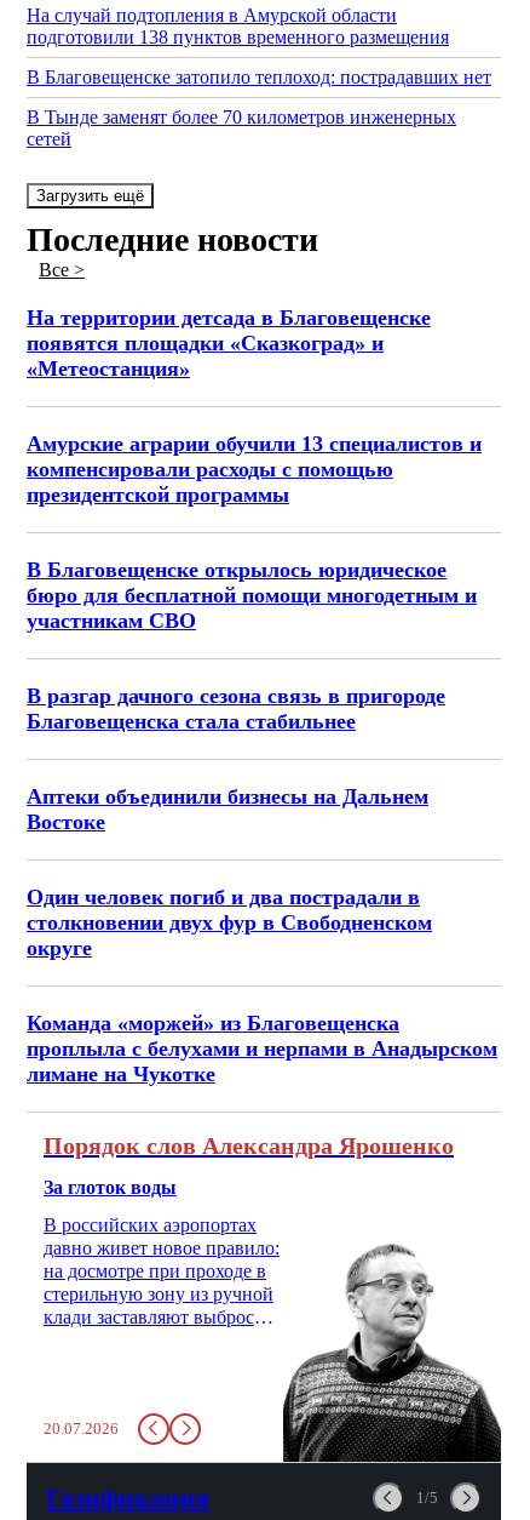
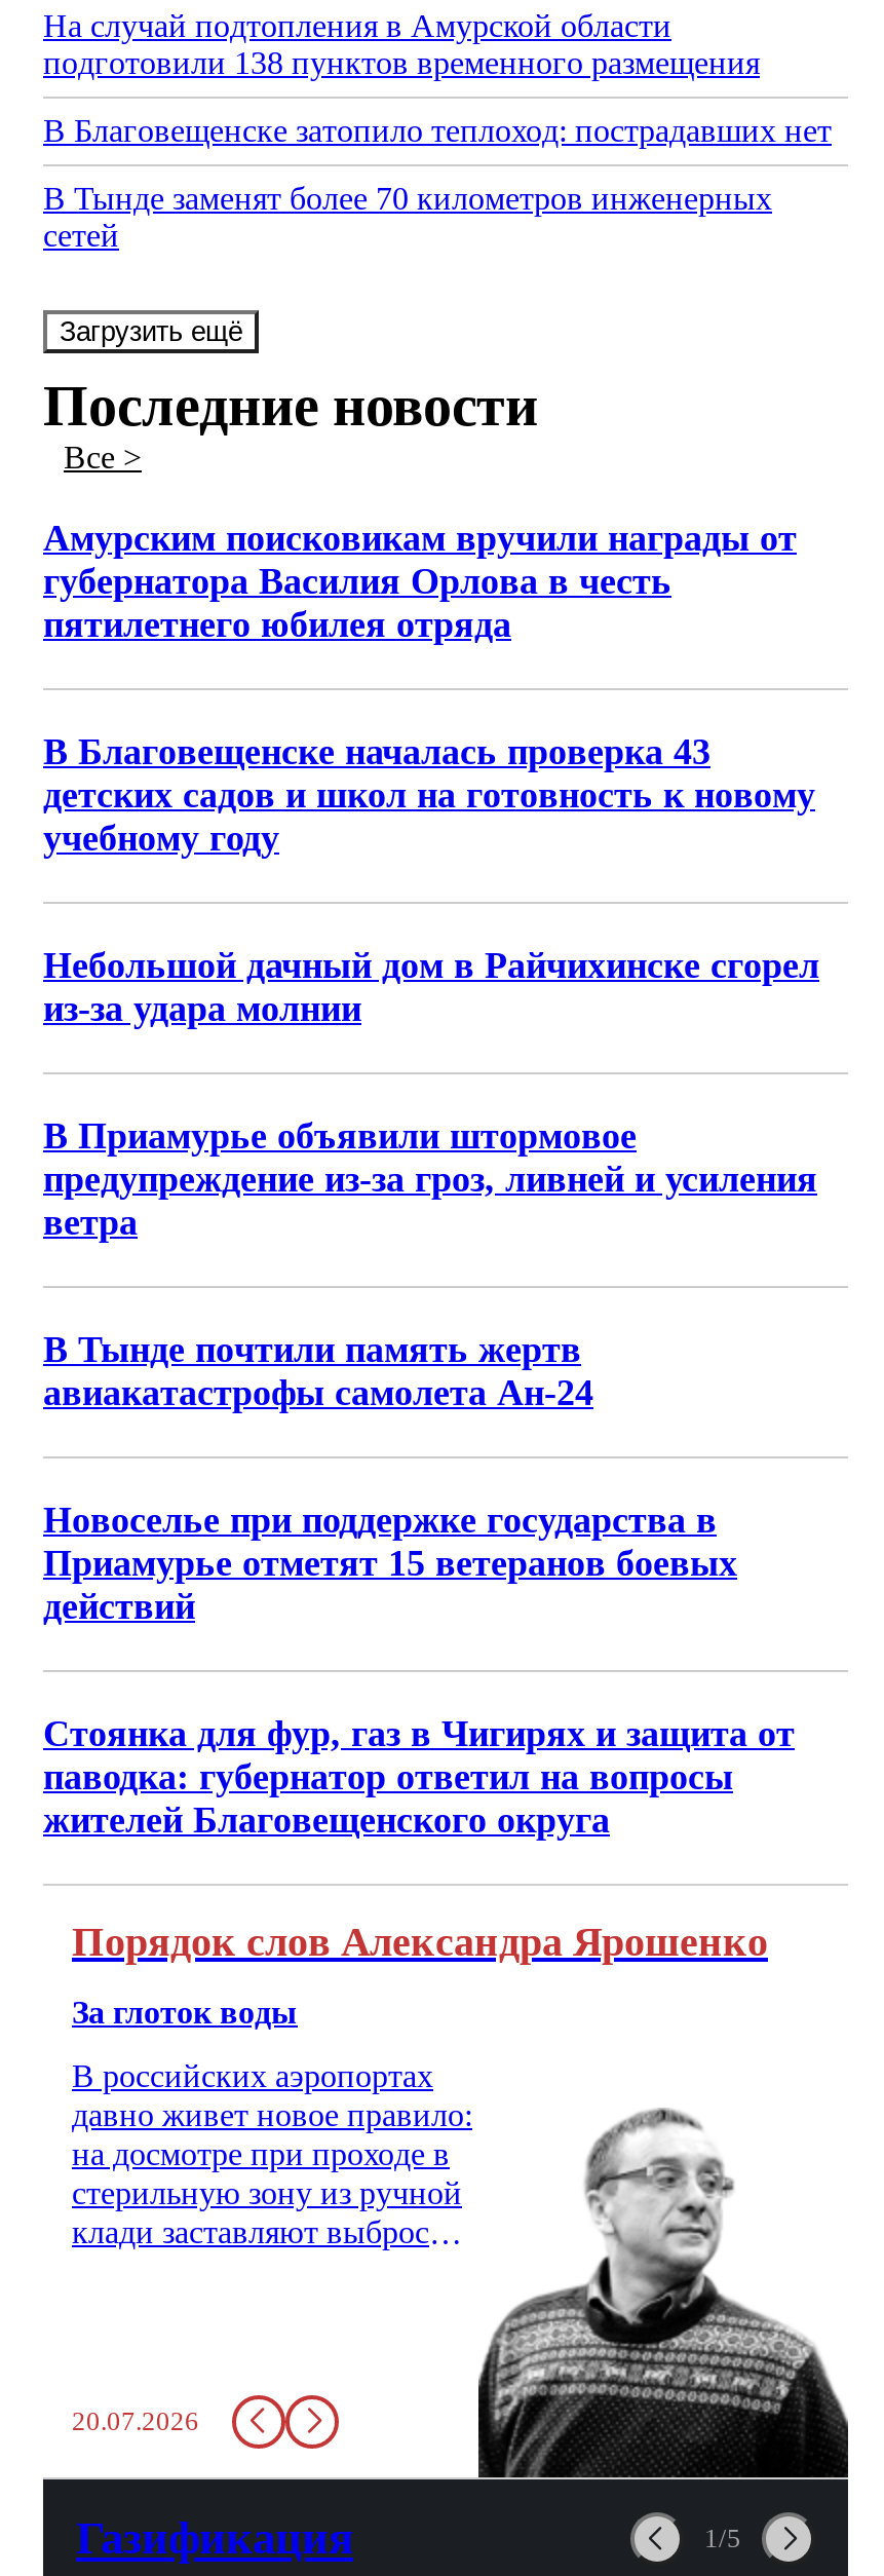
[27,306,431,381] На территории детсада в Благовещенске | появятся площадки «Сказкоград» и | «Метеостанция» -> [43,518,797,646] Амурским поисковикам вручили награды от | губернатора Василия Орлова в честь | пятилетнего юбилея отряда
[27,432,482,507] Амурские аграрии обучили 13 специалистов и | компенсировали расходы с помощью | президентской программы -> [43,732,815,859] В Благовещенске началась проверка 43 | детских садов и школ на готовность к новому | учебному году
[27,558,477,633] В Благовещенске открылось юридическое | бюро для бесплатной помощи многодетным и | участникам СВО -> [43,946,819,1030] Небольшой дачный дом в Райчихинске сгорел | из-за удара молнии
[27,684,445,734] В разгар дачного сезона связь в пригороде | Благовещенска стала стабильнее -> [43,1116,817,1243] В Приамурье объявили штормовое | предупреждение из-за гроз, ливней и усиления | ветра
[27,785,428,834] Аптеки объединили бизнесы на Дальнем | Востоке -> [43,1330,593,1414] В Тынде почтили память жертв | авиакатастрофы самолета Ан-24
[27,885,432,960] Один человек погиб и два пострадали в | столкновении двух фур в Свободненском | округе -> [43,1500,737,1628] Новоселье при поддержке государства в | Приамурье отметят 15 ветеранов боевых | действий
[27,1011,497,1086] Команда «моржей» из Благовещенска | проплыла с белухами и нерпами в Анадырском | лимане на Чукотке -> [43,1714,795,1841] Стоянка для фур, газ в Чигирях и защита от | паводка: губернатор ответил на вопросы | жителей Благовещенского округа

